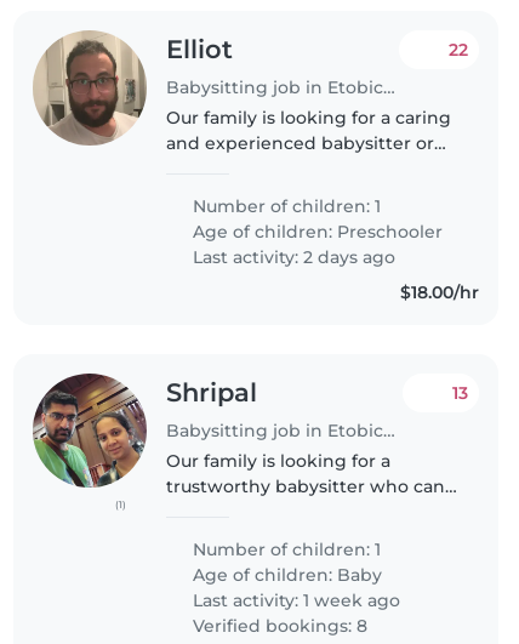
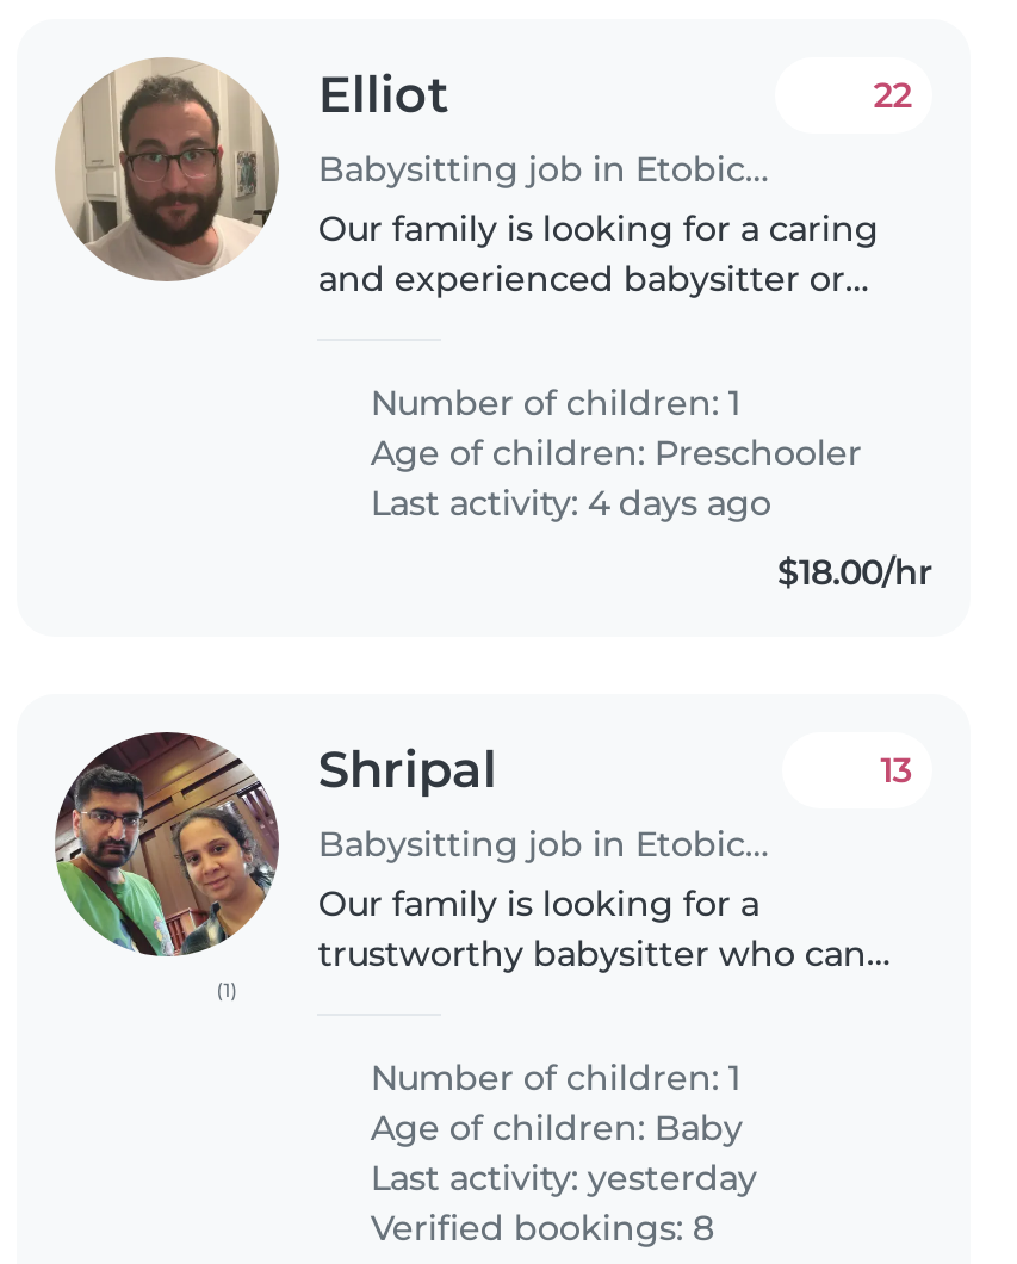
[188,246,396,268] Last activity: 2 days ago -> [361,482,771,525] Last activity: 4 days ago
[188,589,401,611] Last activity: 1 week ago -> [361,1156,757,1199] Last activity: yesterday

